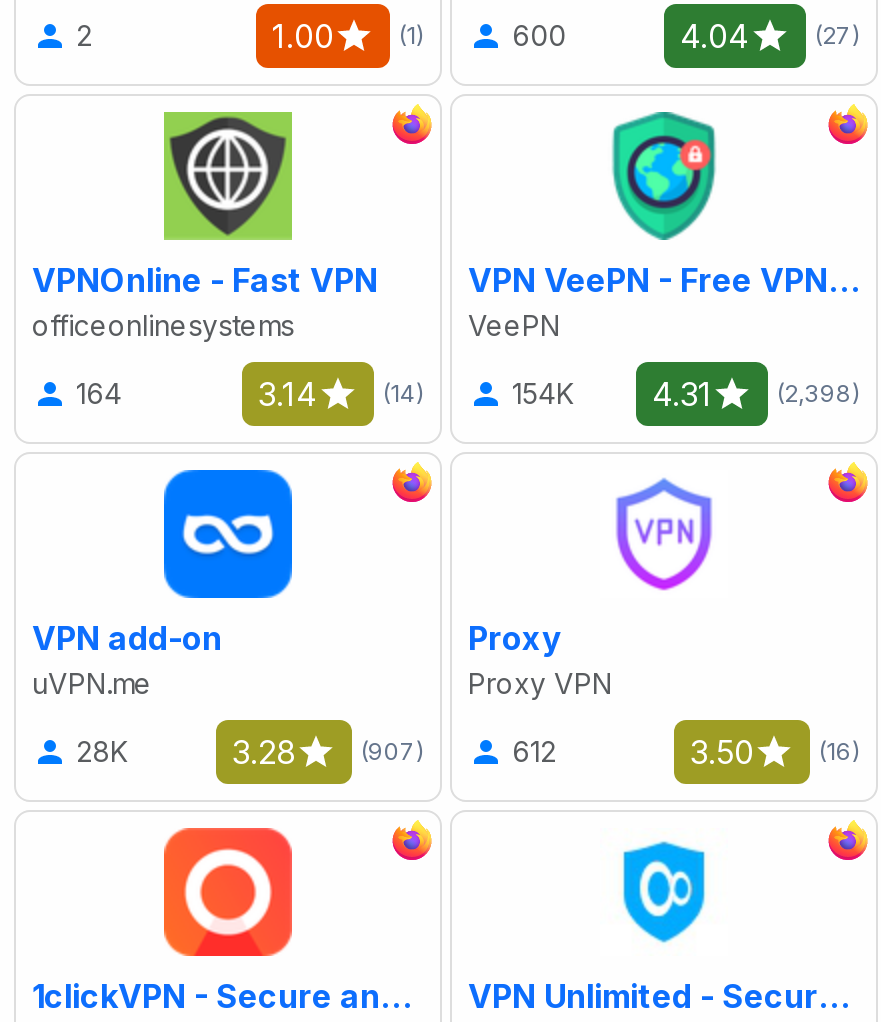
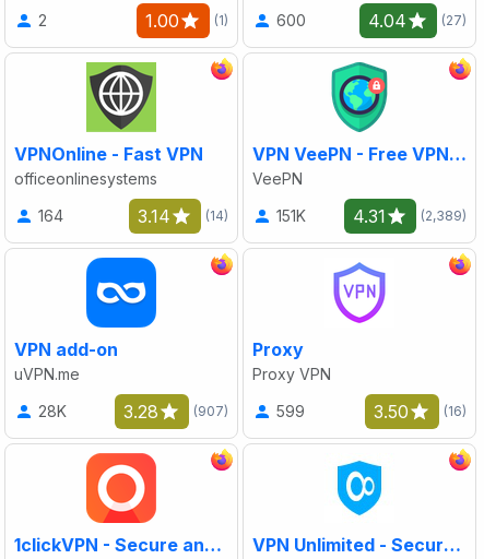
[512,377,574,411] 154K -> [276,207,306,225] 151K
[776,378,860,408] (2,398) -> [421,207,467,224] (2,389)
[512,735,556,769] 612 -> [276,402,305,421] 599

